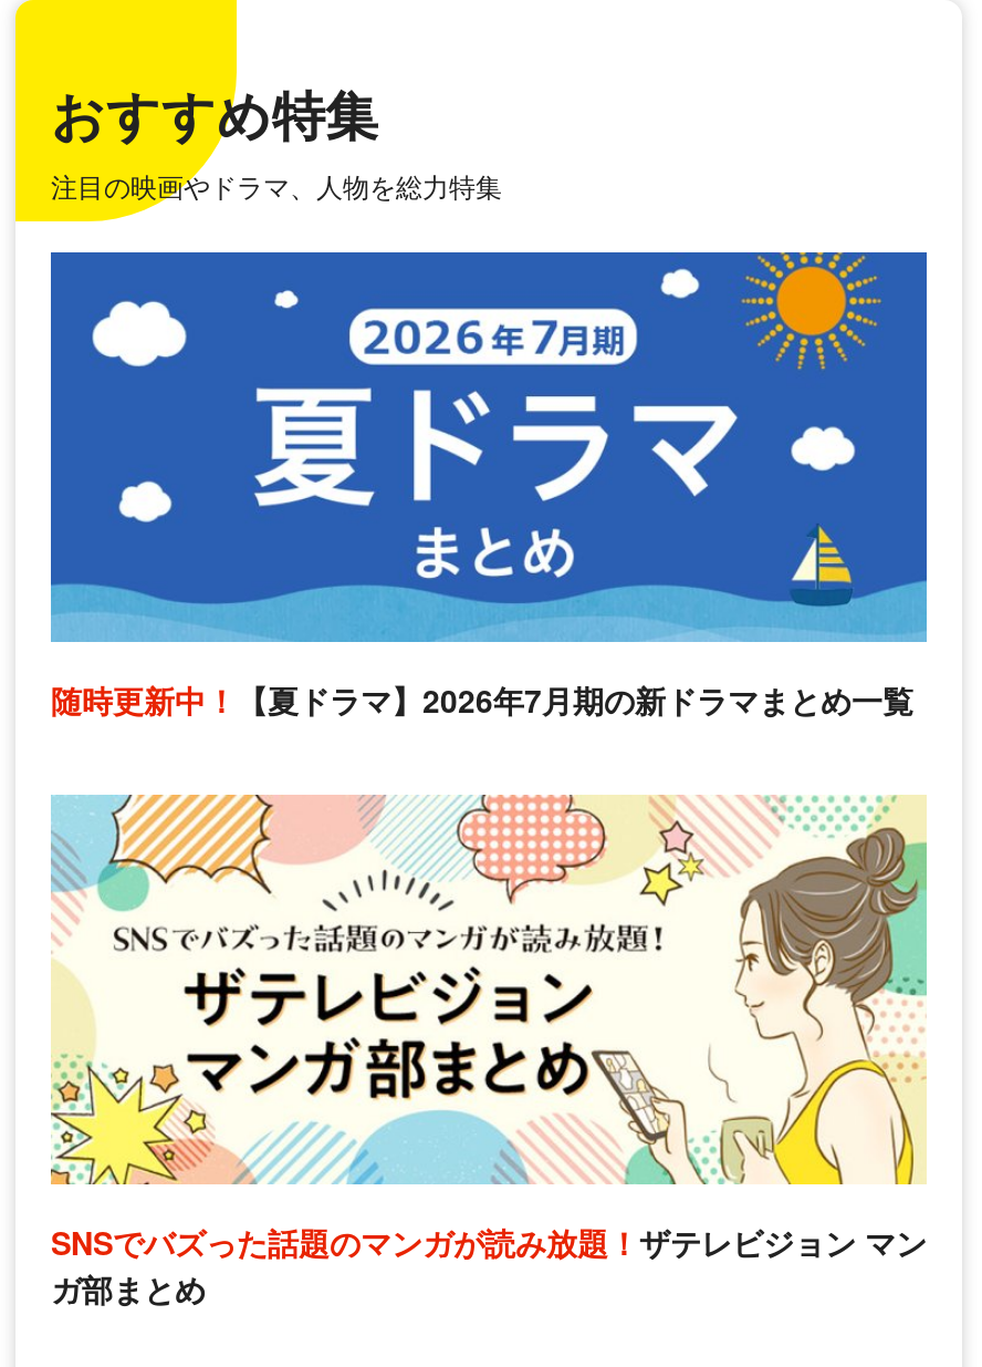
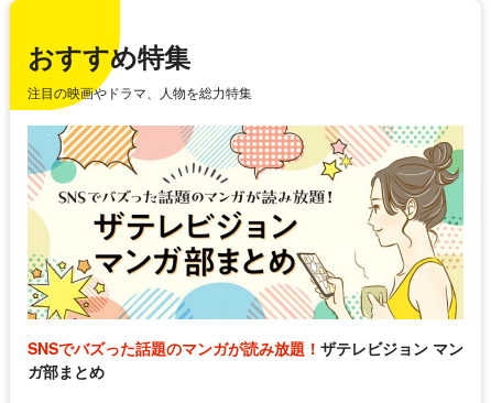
[49,250,929,722] [image] | 随時更新中！【夏ドラマ】2026年7月期の新ドラマまとめ一覧 -> none

